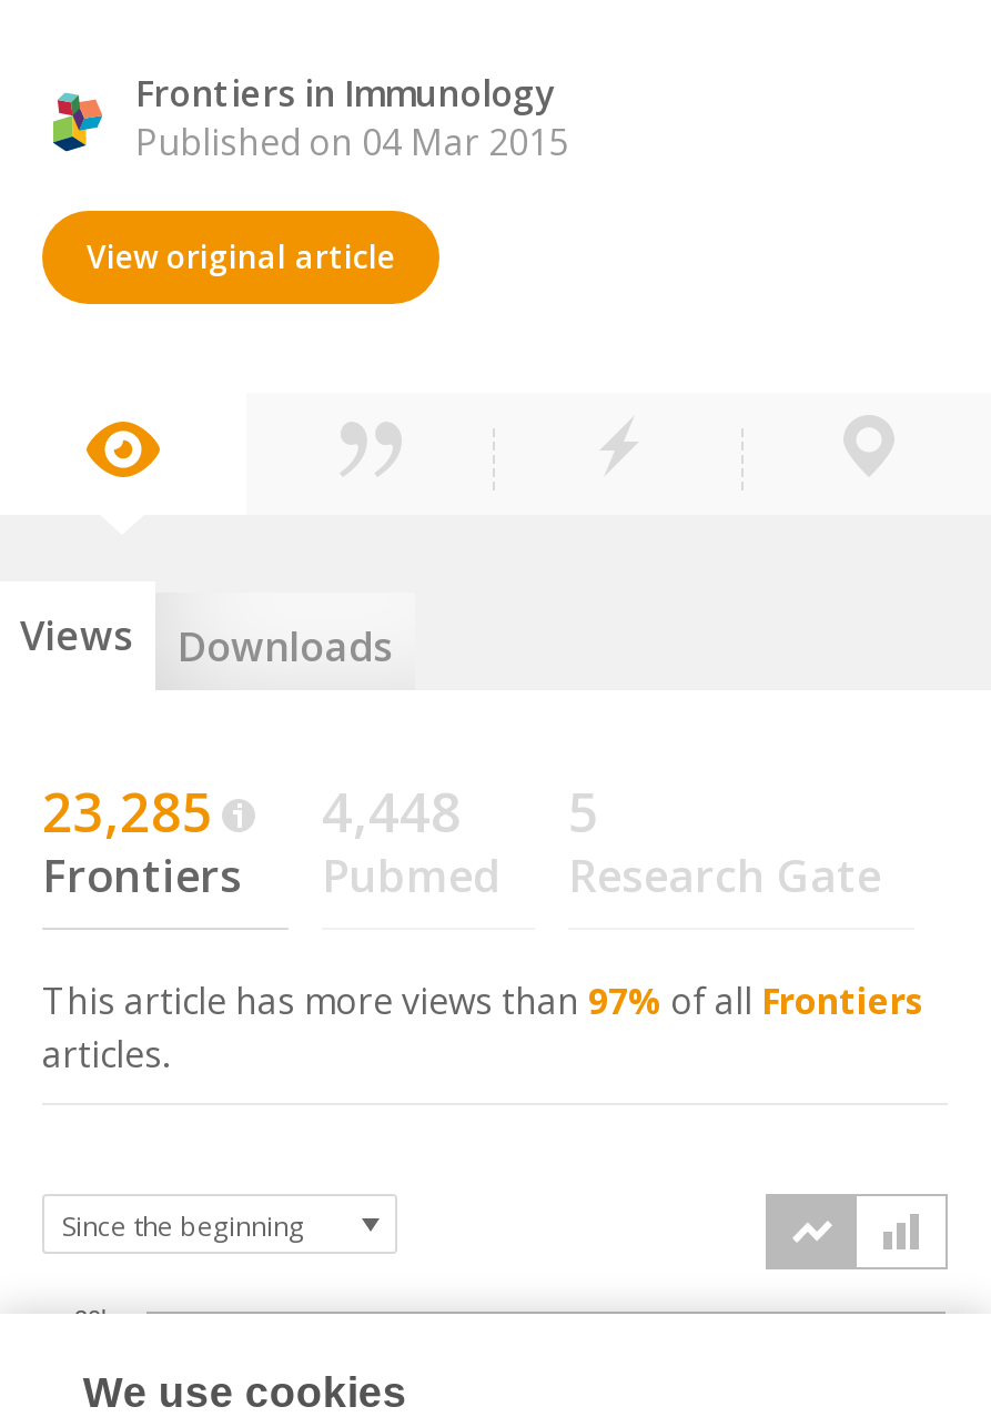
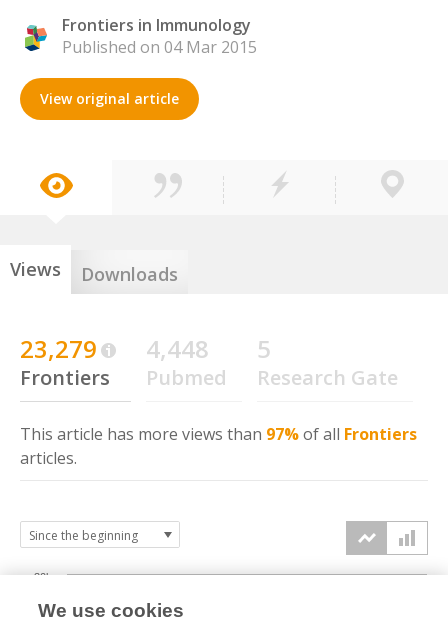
[42,775,213,848] 23,285 -> [20,332,97,365] 23,279

